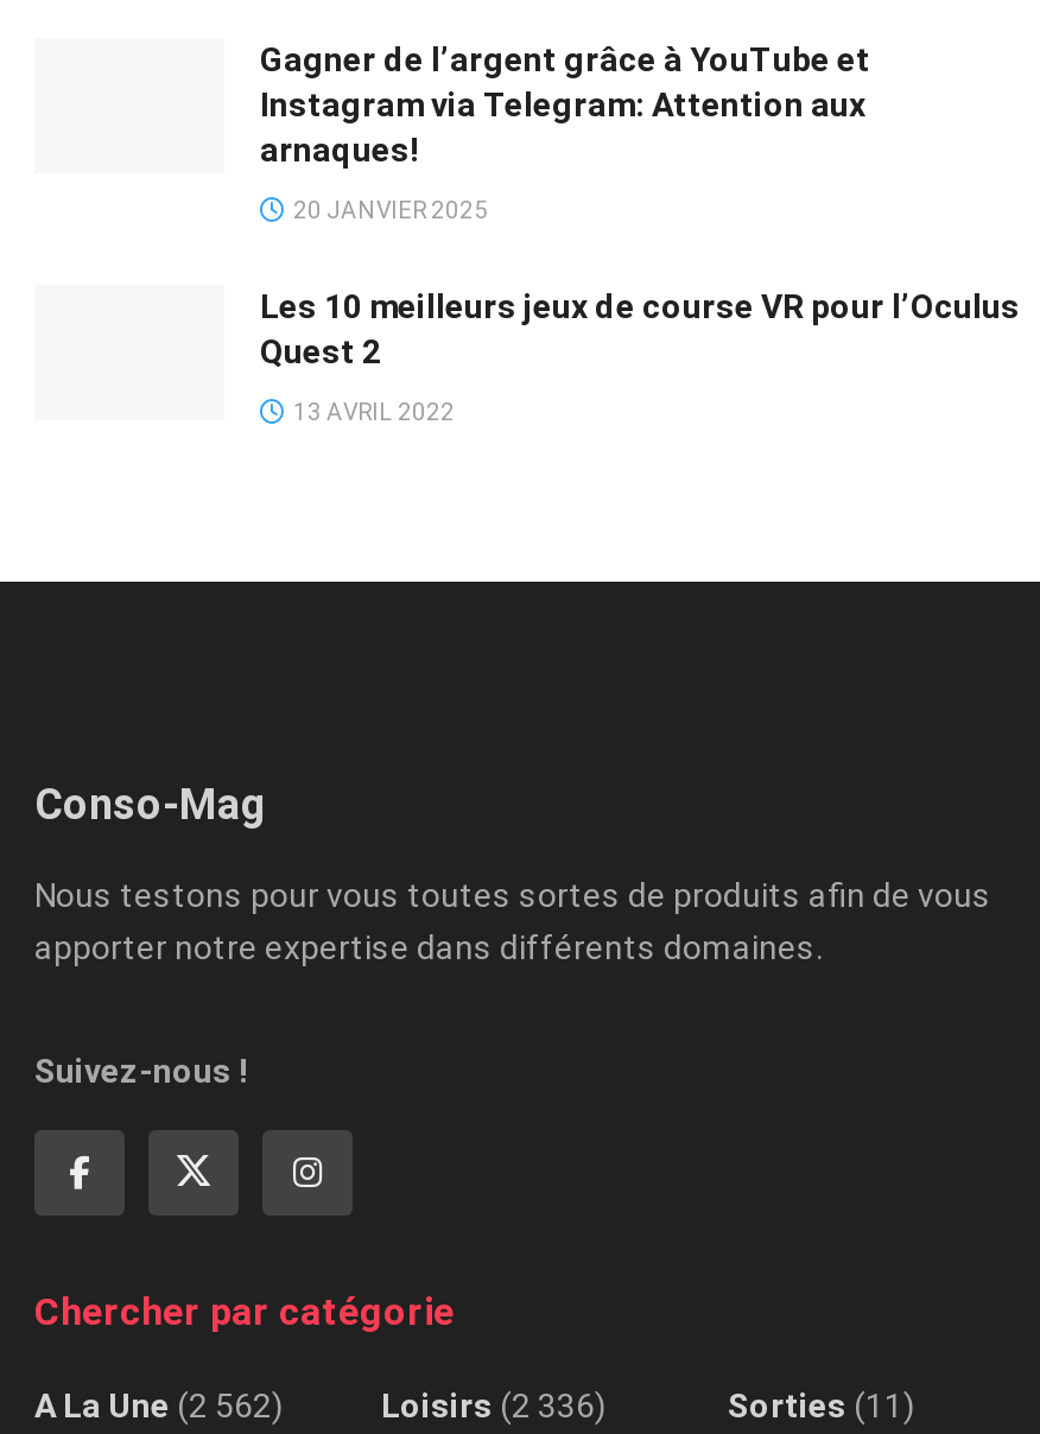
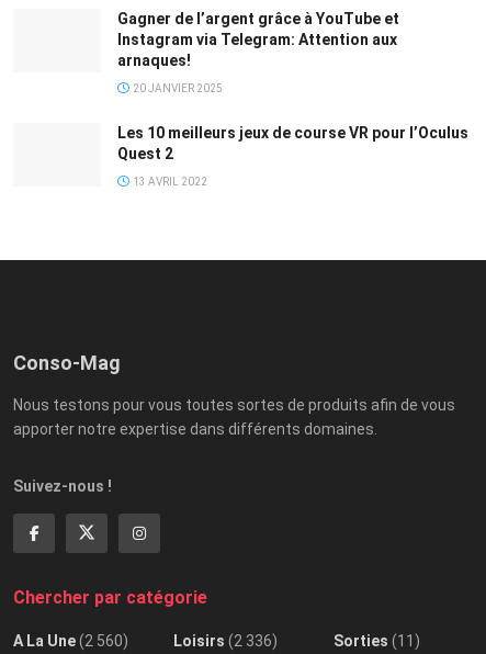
[34,1387,284,1425] A La Une (2 562) -> [13,632,128,650] A La Une (2 560)

